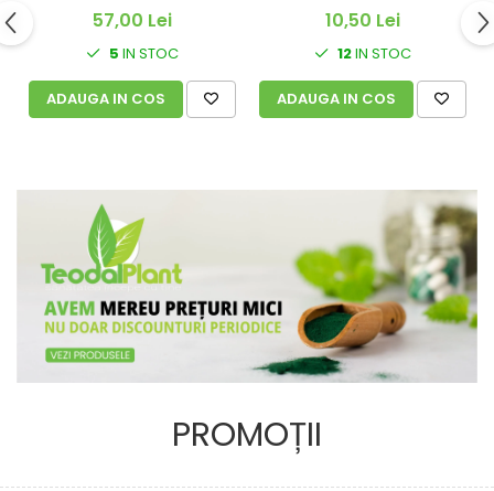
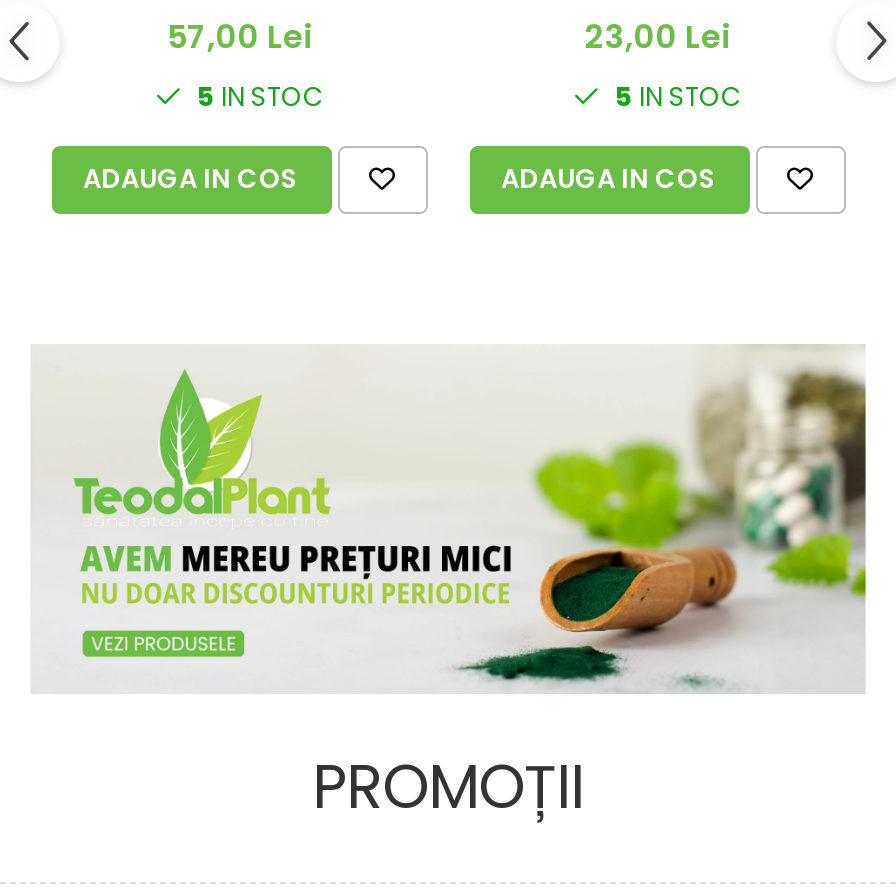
[325,8,411,64] 10,50 Lei | 12 IN STOC -> [585,15,741,117] 23,00 Lei | 5 IN STOC

